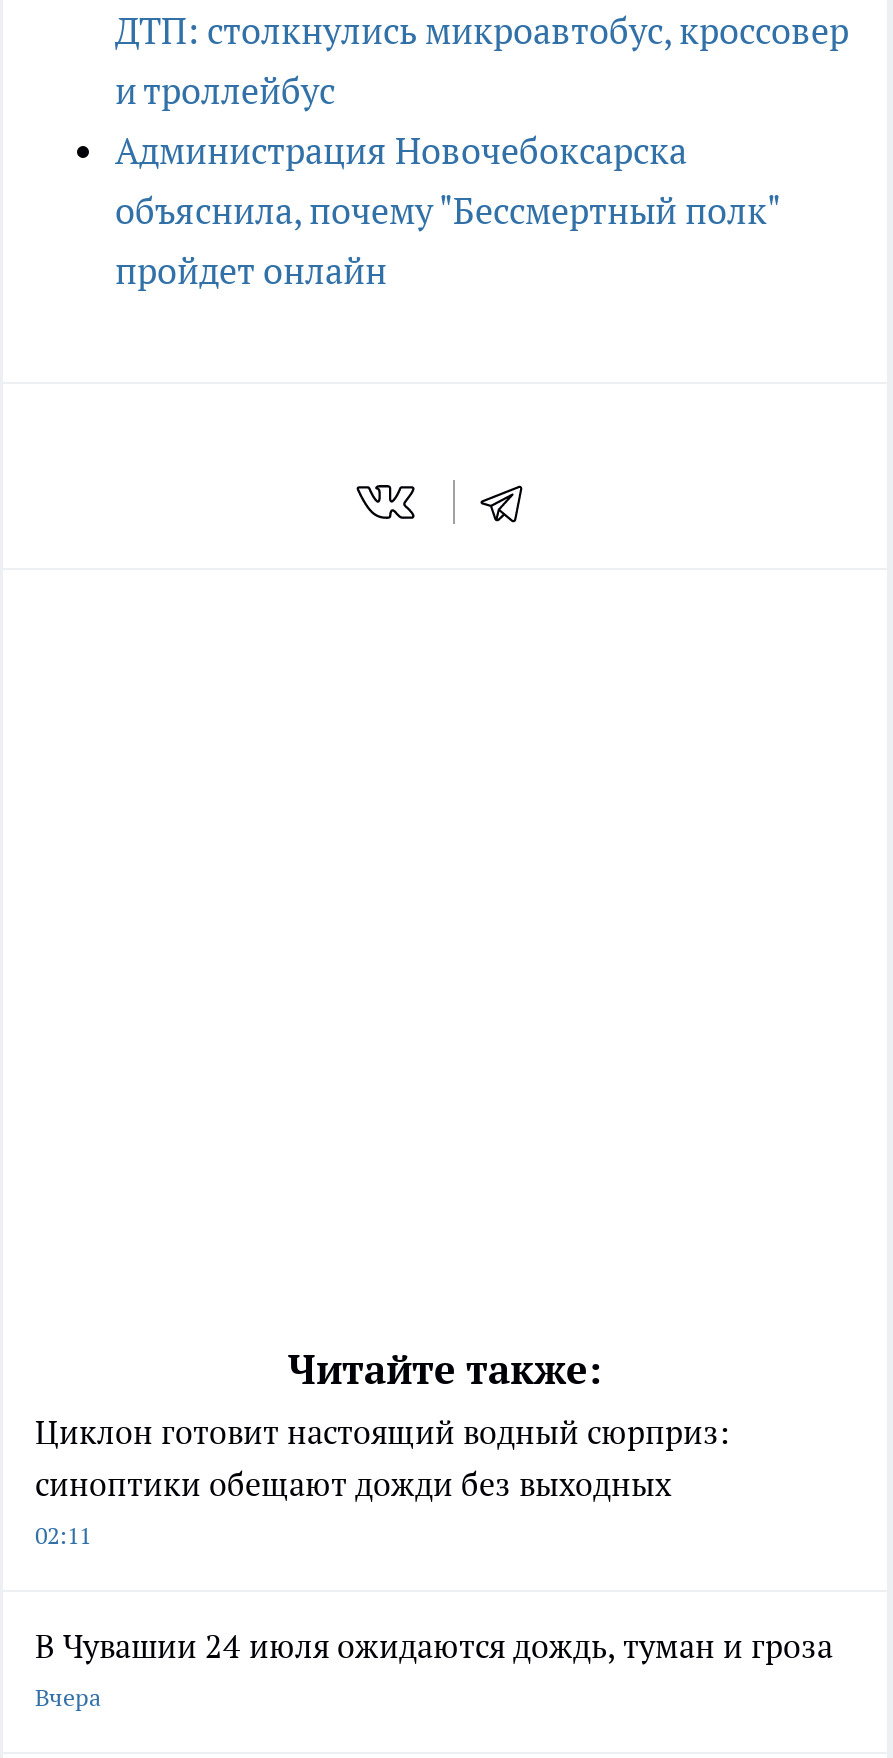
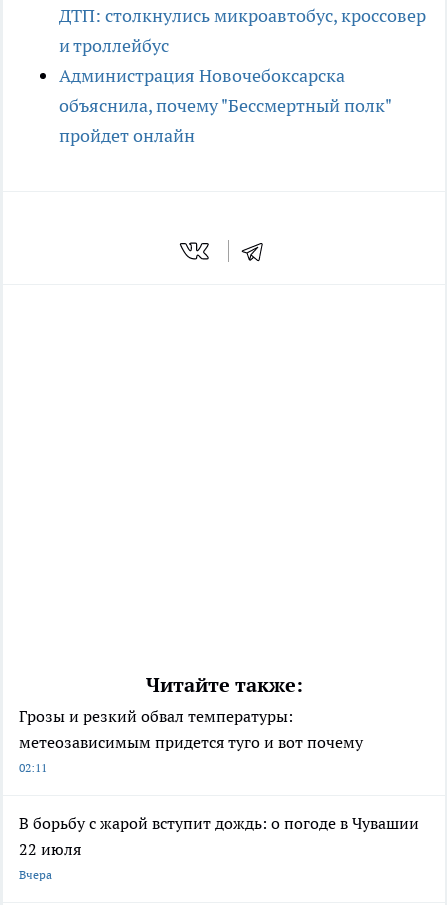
[35,1411,729,1503] Циклон готовит настоящий водный сюрприз: | синоптики обещают дожди без выходных -> [19,706,363,752] Грозы и резкий обвал температуры: | метеозависимым придется туго и вот почему
[35,1625,833,1665] В Чувашии 24 июля ожидаются дождь, туман и гроза -> [19,813,419,859] В борьбу с жарой вступит дождь: о погоде в Чувашии | 22 июля

